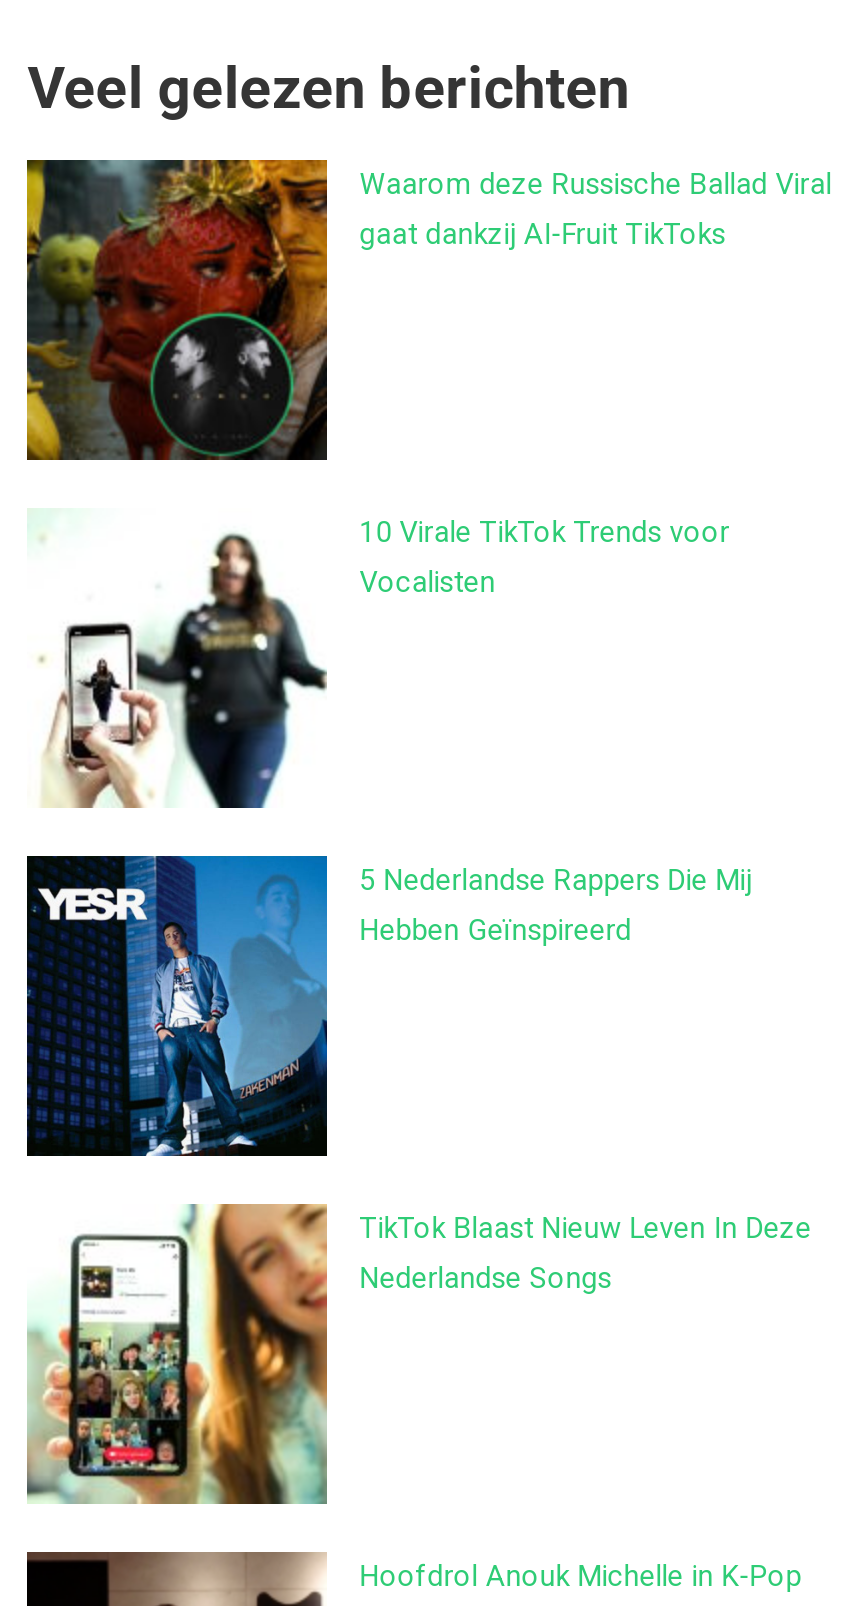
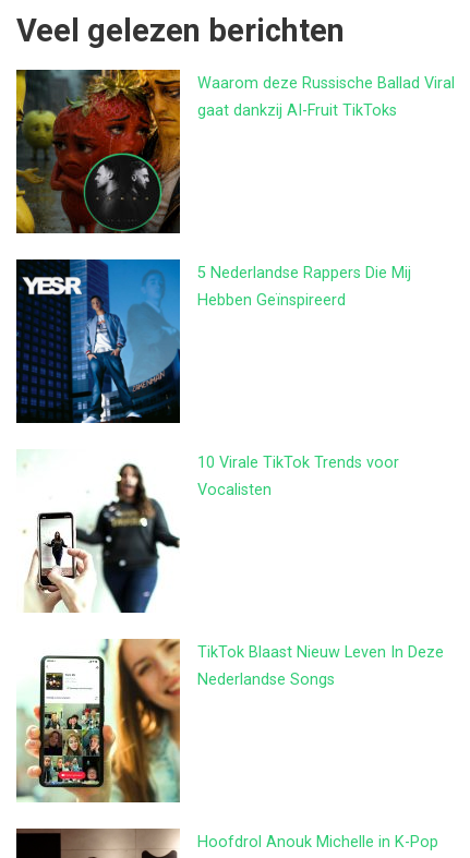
moved [27,508,729,810] -> [16,449,399,614]: [image] | 10 Virale TikTok Trends voor | Vocalisten
moved [23,852,751,1160] -> [14,257,411,425]: [image] | 5 Nederlandse Rappers Die Mij | Hebben Geïnspireerd

